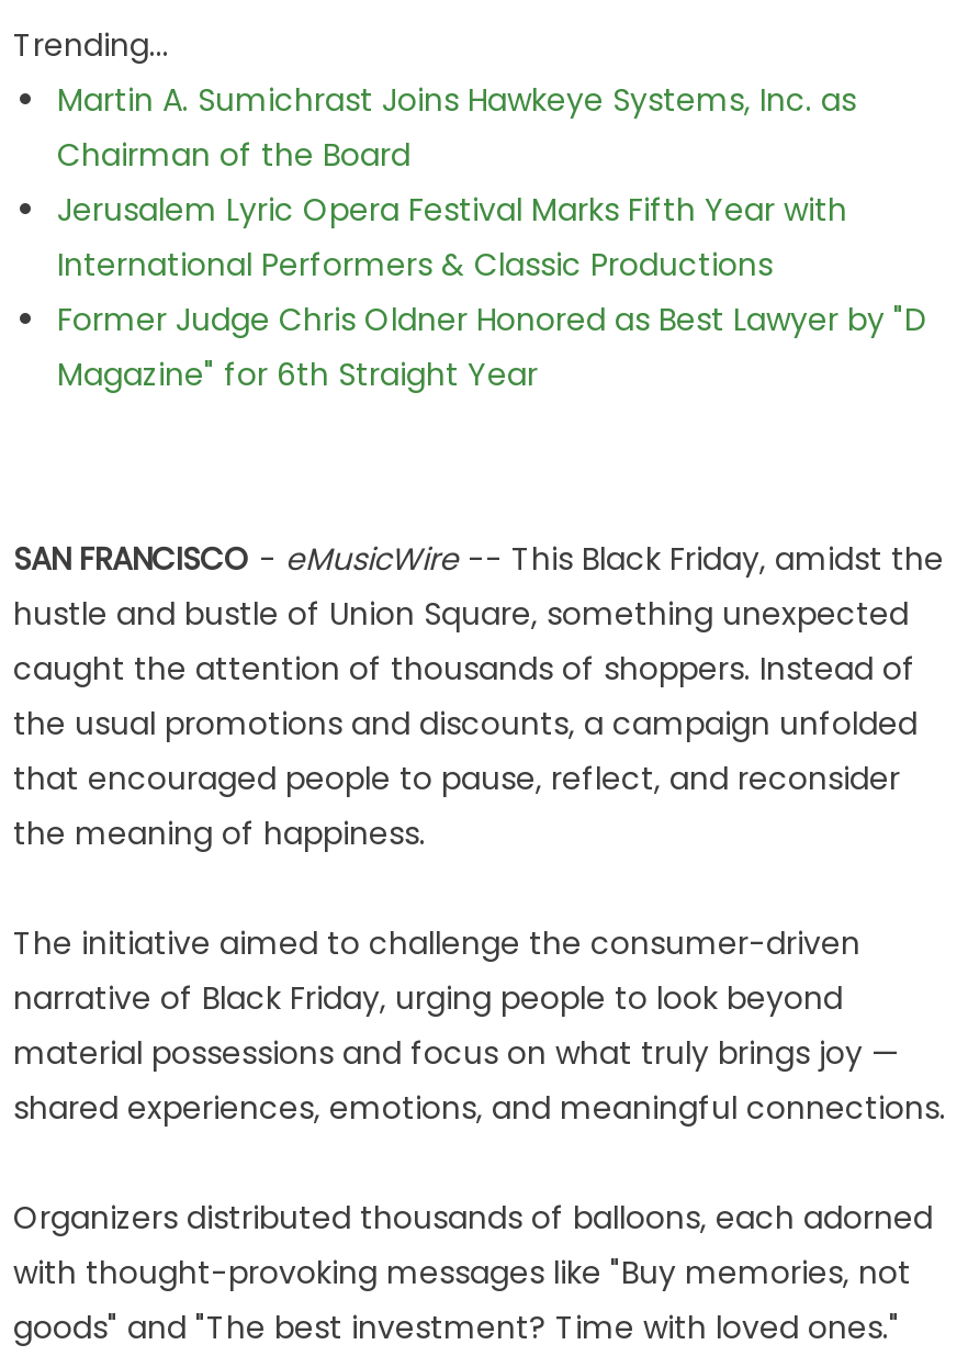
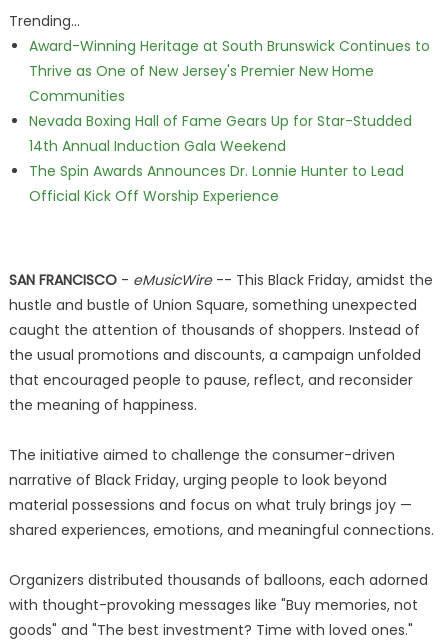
[57,78,926,396] Martin A. Sumichrast Joins Hawkeye Systems, Inc. as | Chairman of the Board | Jerusalem Lyric Opera Festival Marks Fifth Year with | International Performers & Classic Productions | Former Judge Chris Oldner Honored as Best Lawyer by "D | Magazine" for 6th Straight Year -> [29,36,430,206] Award-Winning Heritage at South Brunswick Continues to | Thrive as One of New Jersey's Premier New Home | Communities | Nevada Boxing Hall of Fame Gears Up for Star-Studded | 14th Annual Induction Gala Weekend | The Spin Awards Announces Dr. Lonnie Hunter to Lead | Official Kick Off Worship Experience

